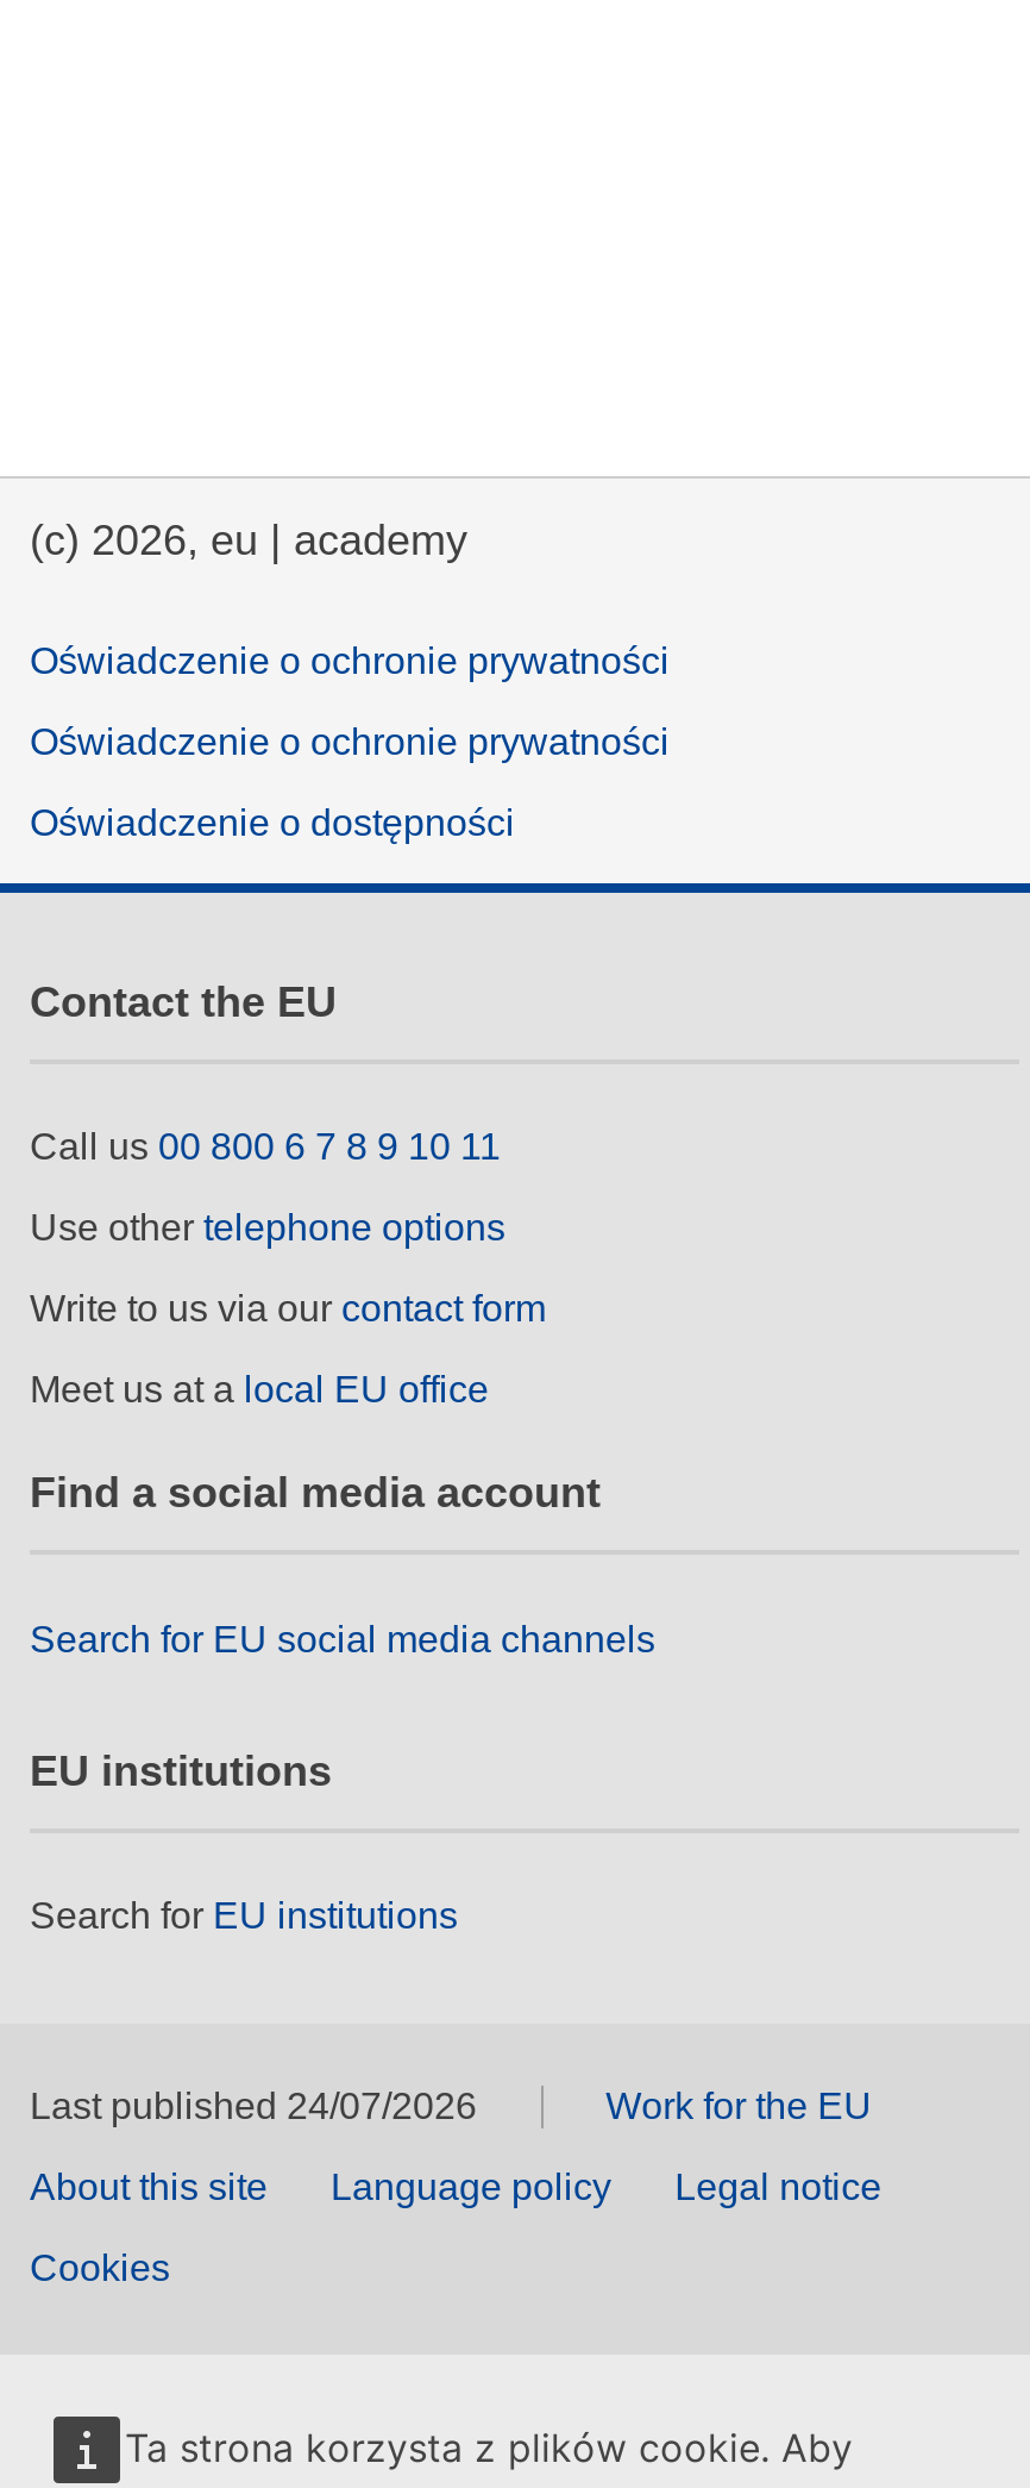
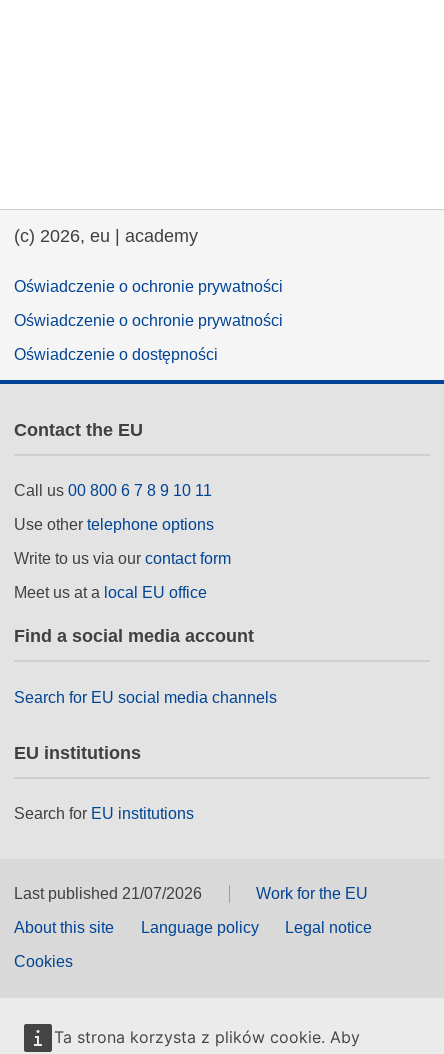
[30,2087,477,2127] Last published 24/07/2026 -> [14,885,202,902] Last published 21/07/2026

